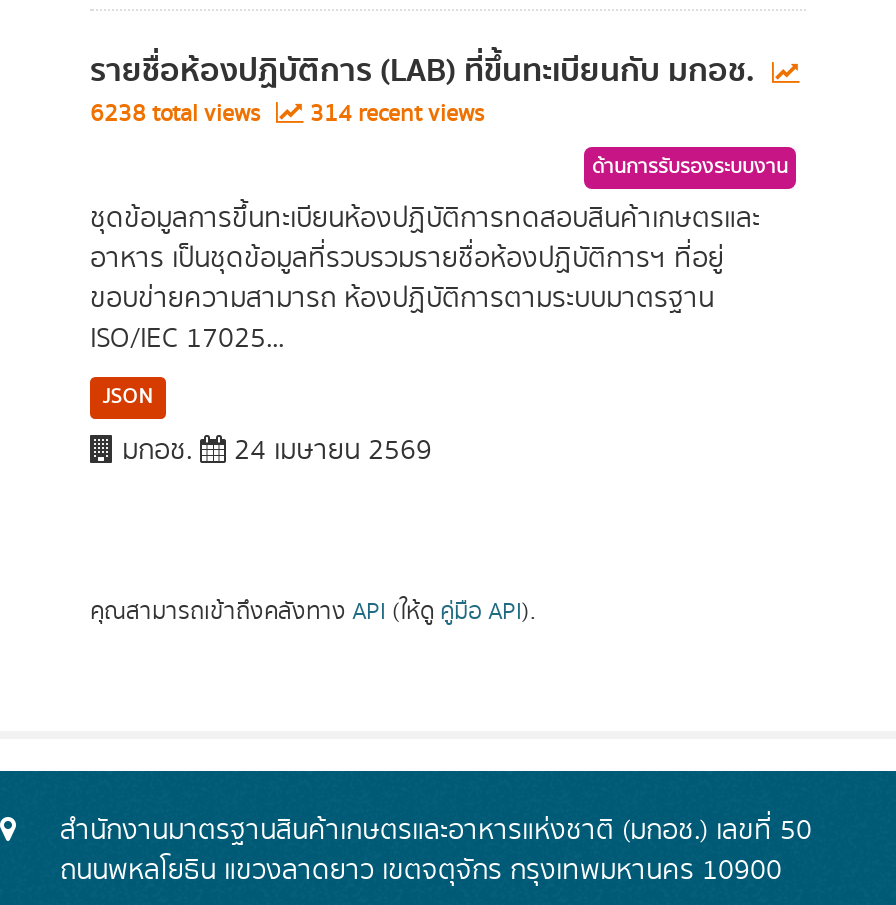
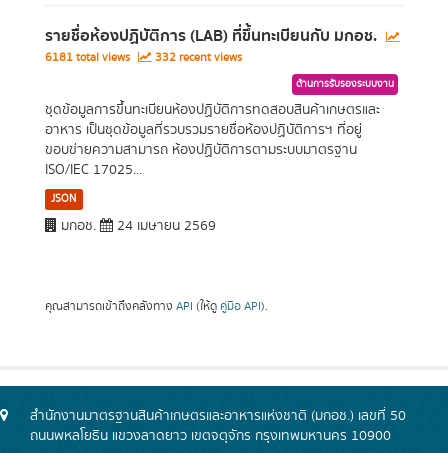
[90,97,266,131] 6238 total views -> [45,49,133,66] 6181 total views
[304,97,484,131] 314 recent views -> [152,49,242,66] 332 recent views

